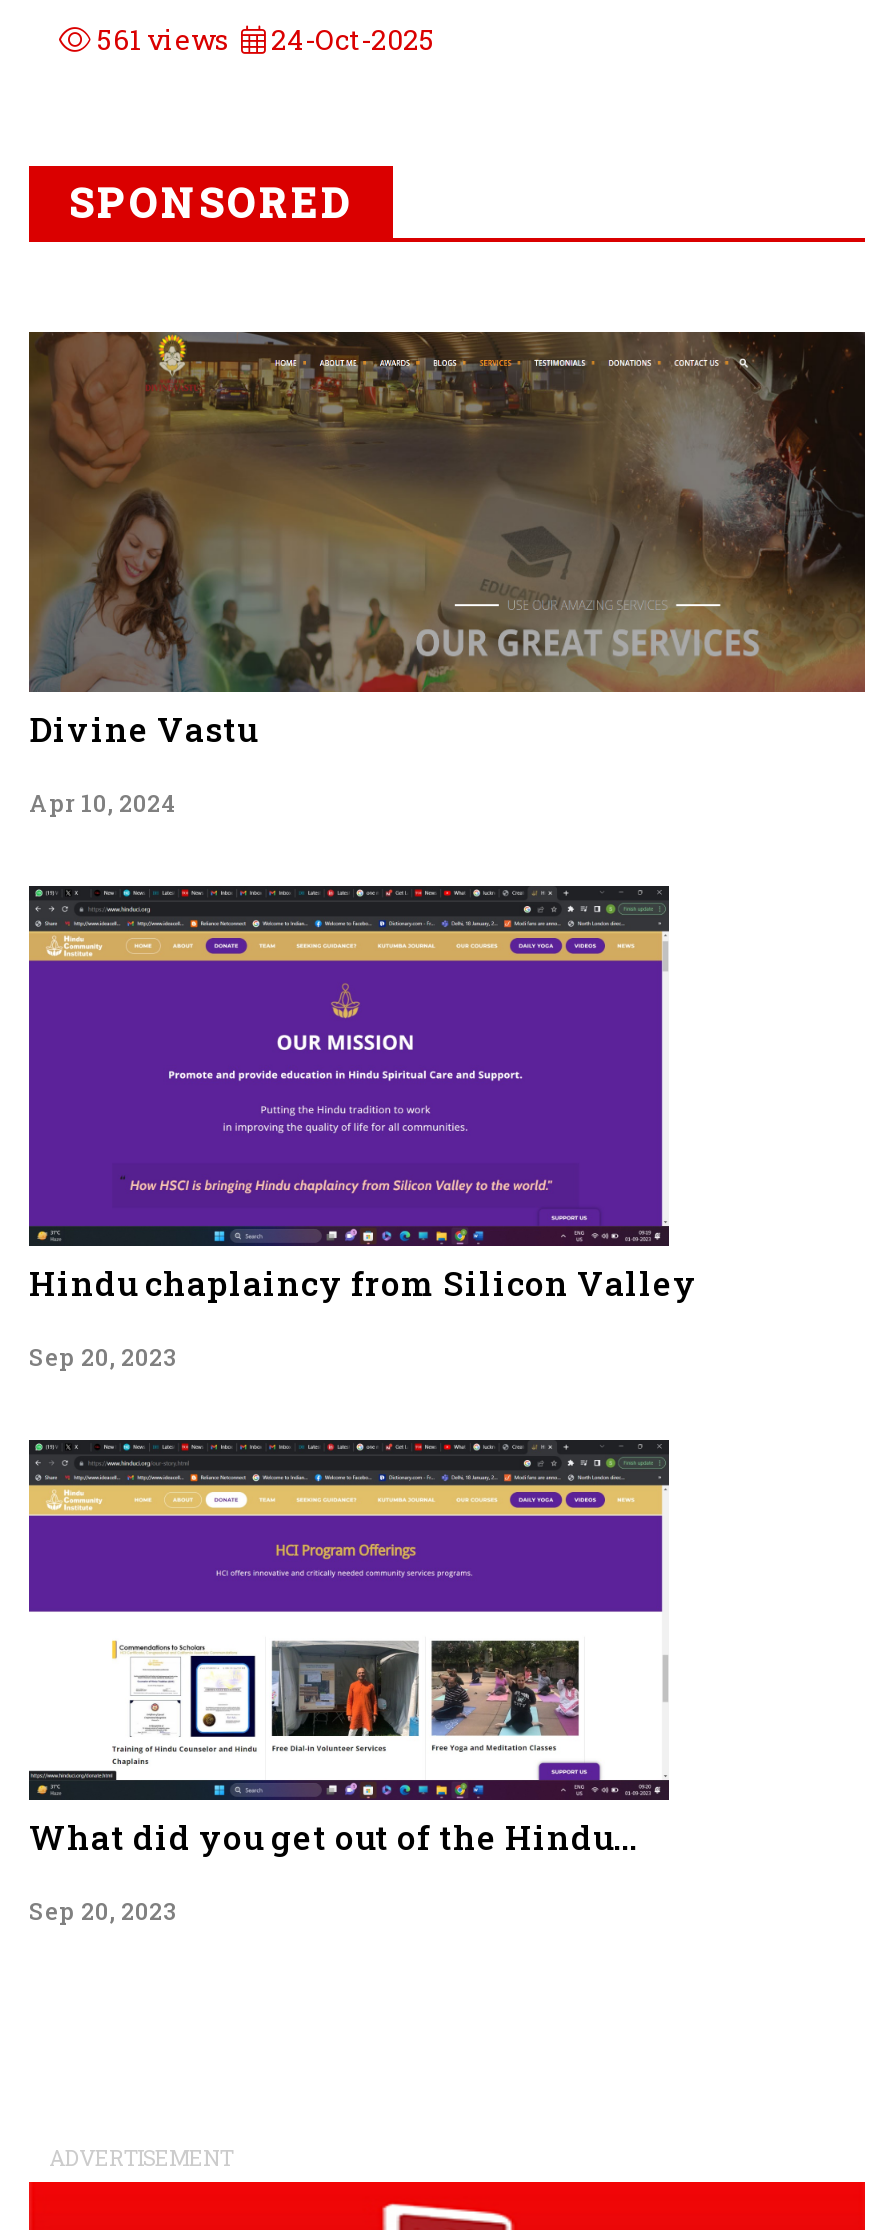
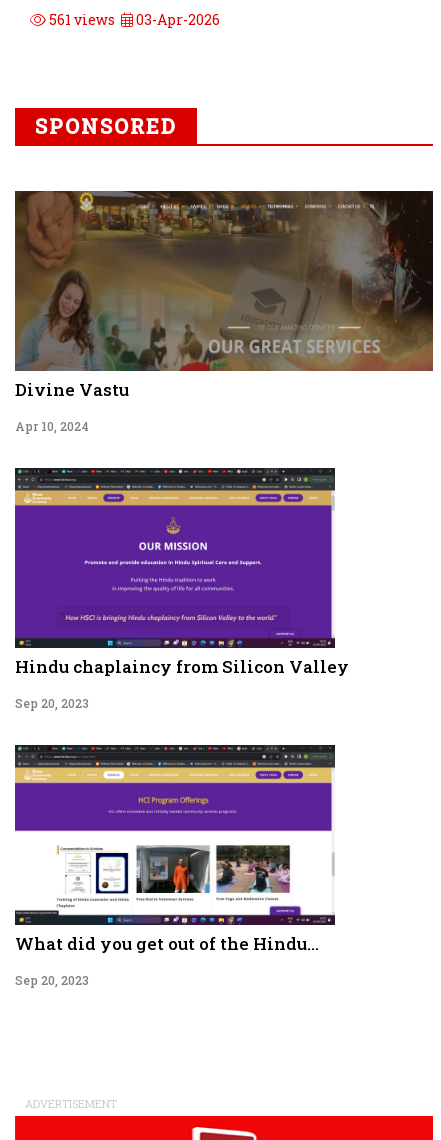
[91,19,435,57] 561 views 24-Oct-2025 -> [46,10,220,29] 561 views 03-Apr-2026

